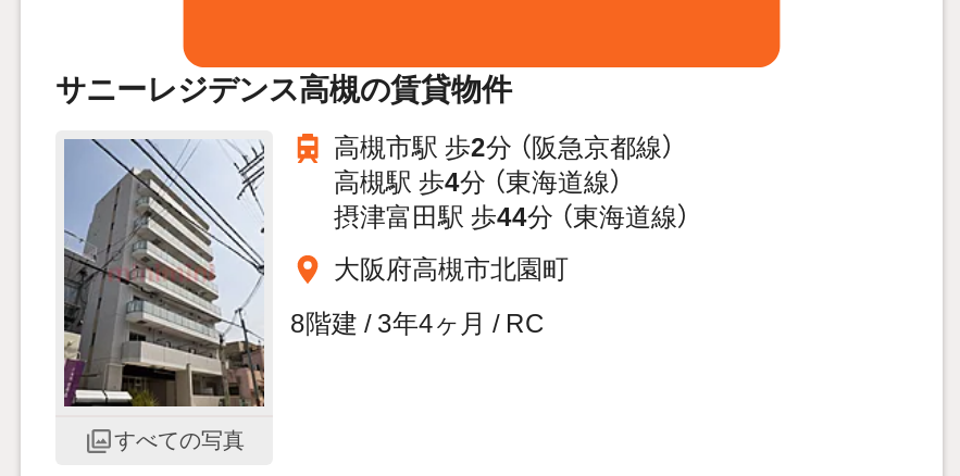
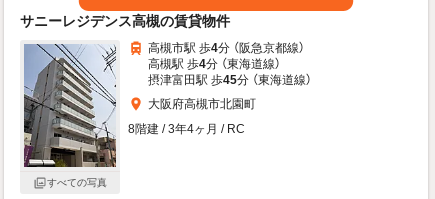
[334,133,675,163] 高槻市駅 歩2分 （阪急京都線） -> [148,41,305,55] 高槻市駅 歩4分 （阪急京都線）
[334,202,690,233] 摂津富田駅 歩44分 （東海道線） -> [148,73,312,87] 摂津富田駅 歩45分 （東海道線）

